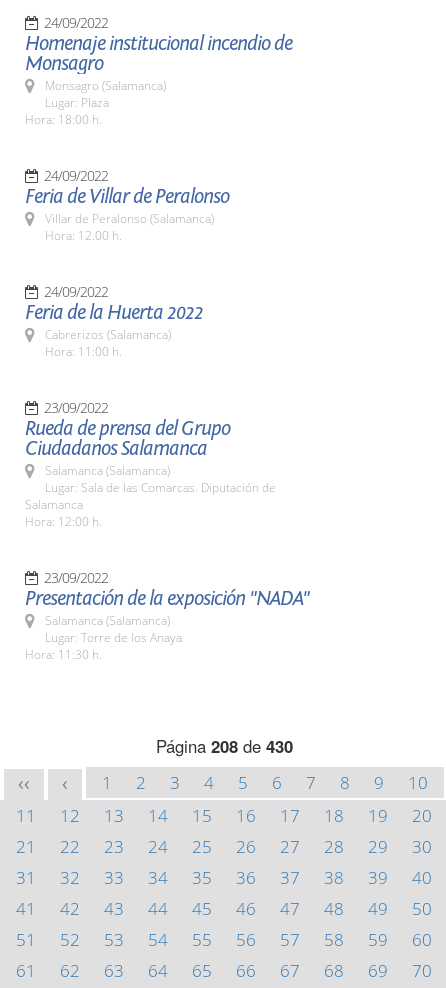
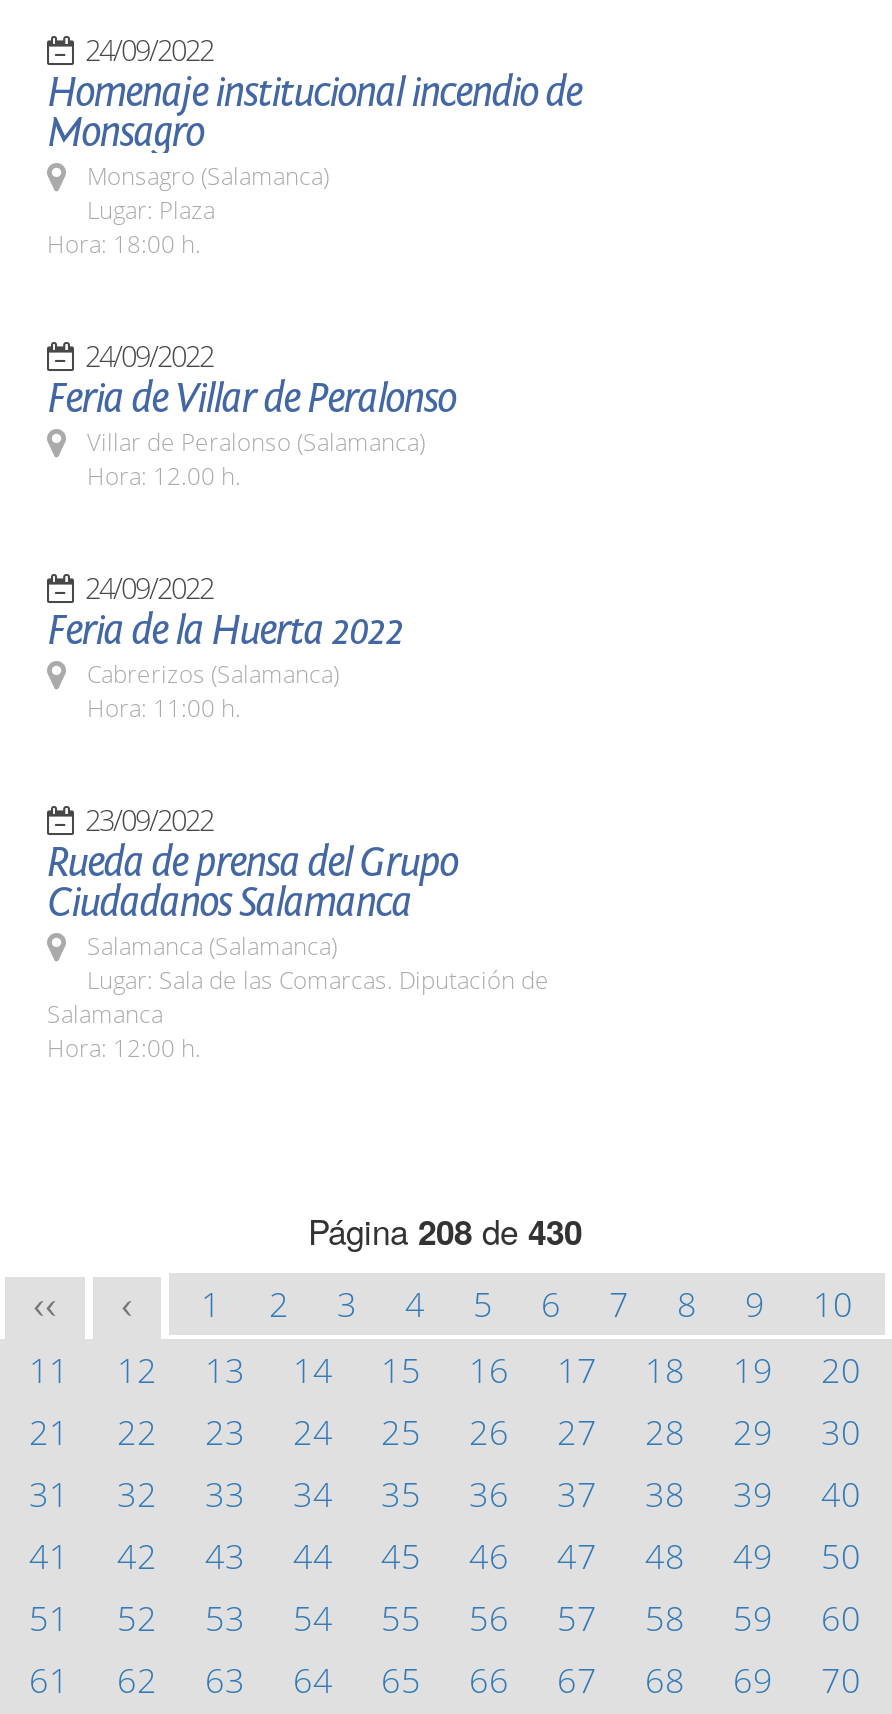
[25,568,309,663] 23/09/2022 | Presentación de la exposición "NADA" | Salamanca (Salamanca) | Lugar: Torre de los Anaya | Hora: 11:30 h. -> none

